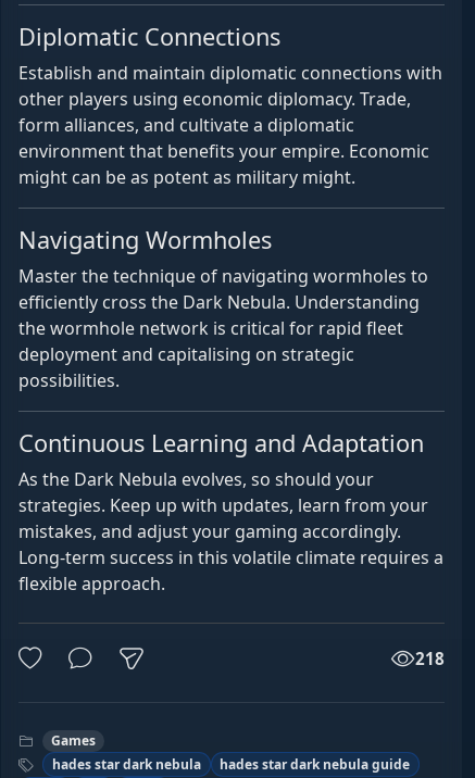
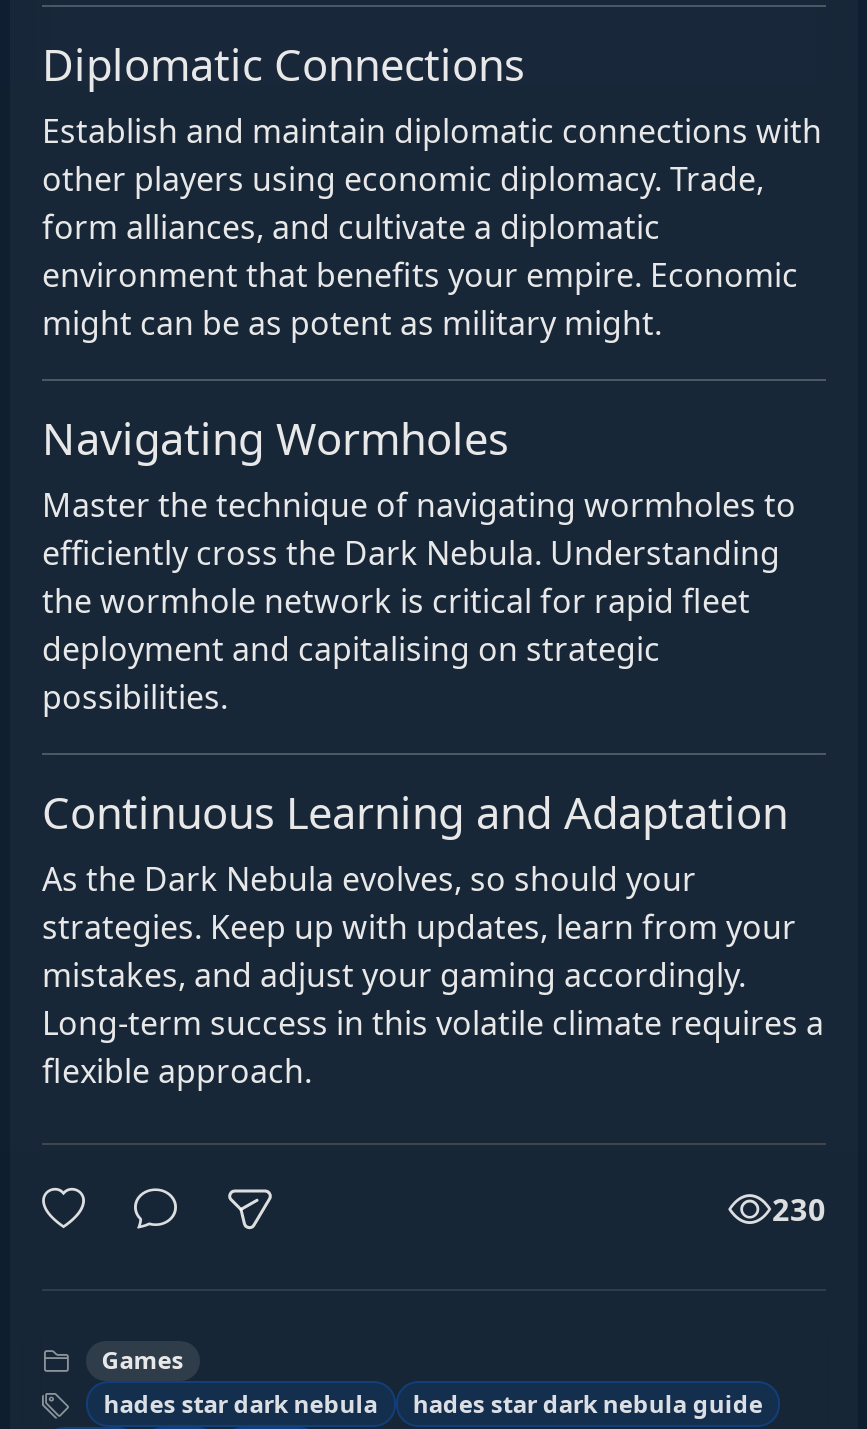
[415,648,445,670] 218 -> [772,1190,826,1230] 230

